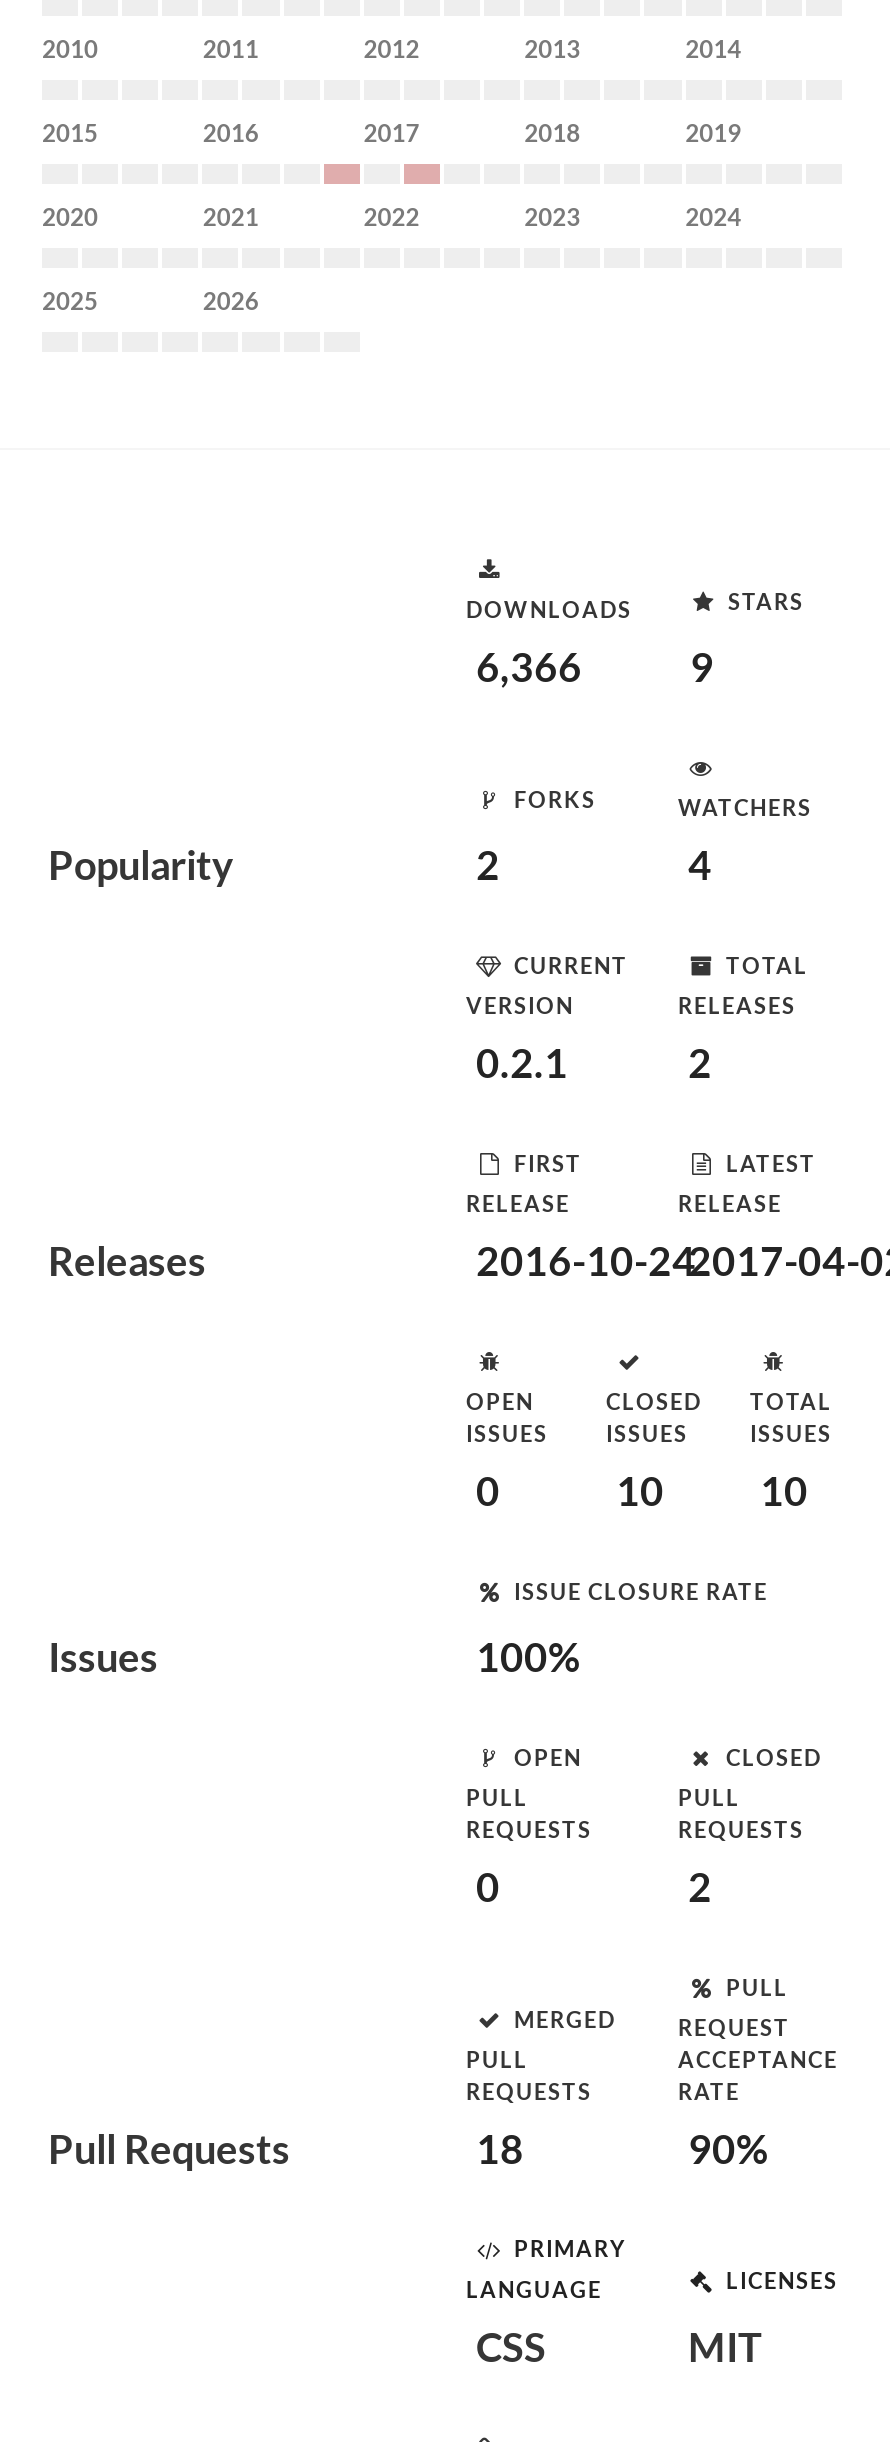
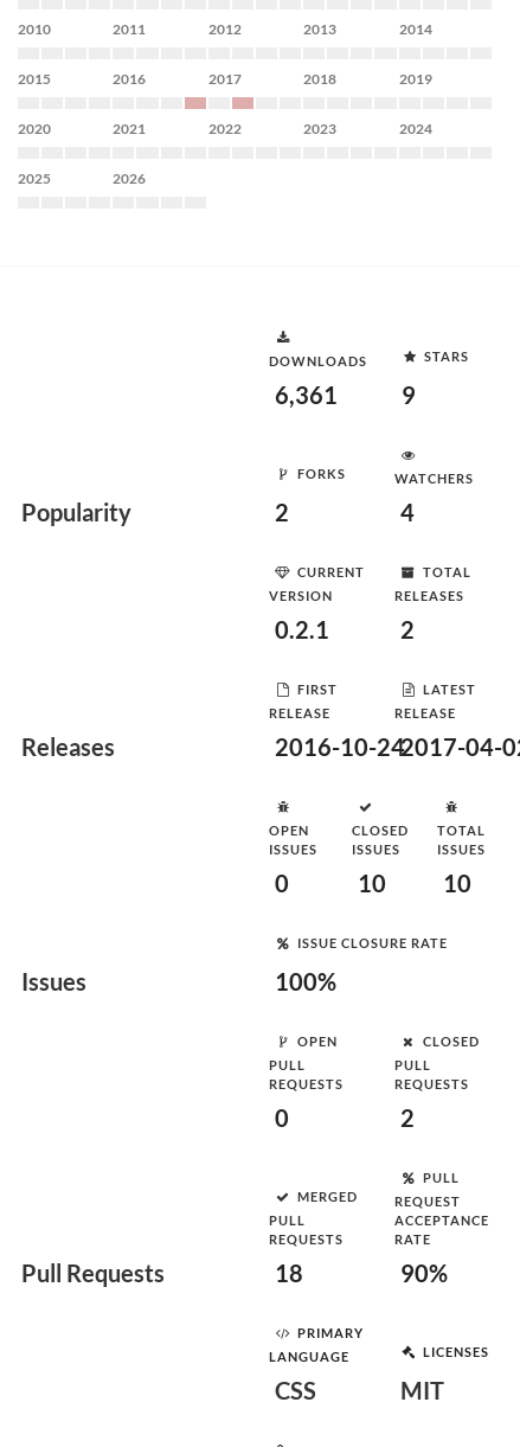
[476,642,582,690] 6,366 -> [275,380,338,409] 6,361

